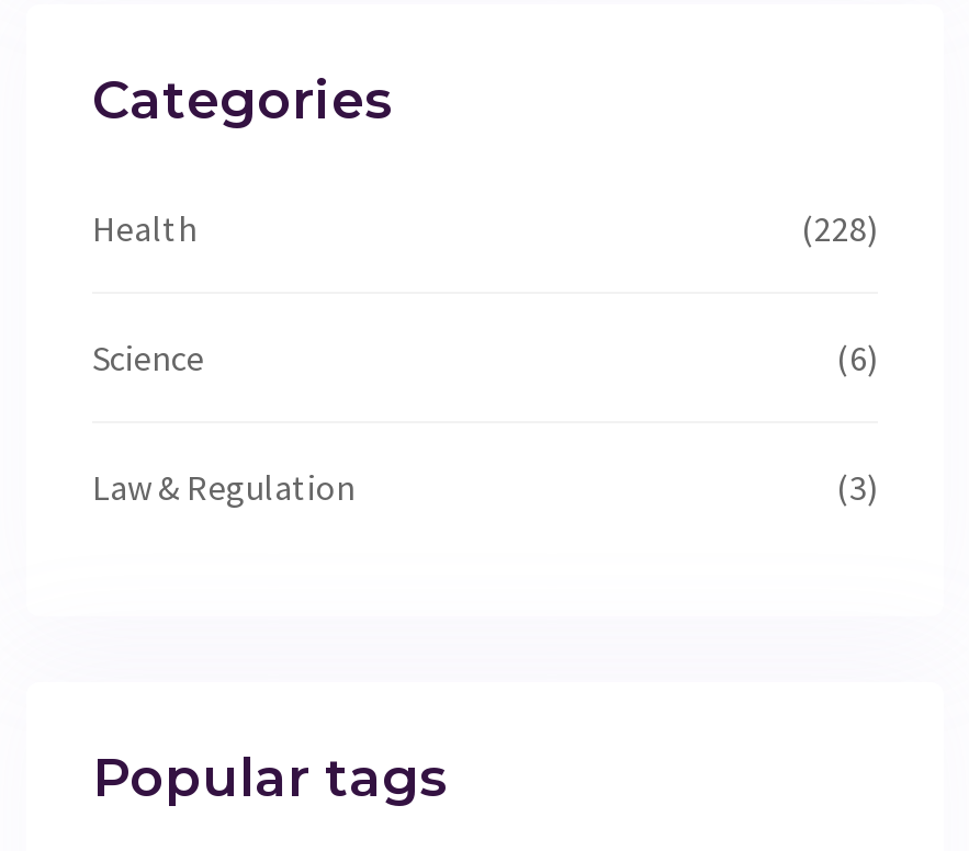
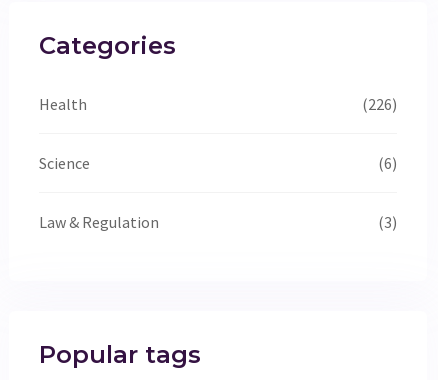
[801,206,878,250] (228) -> [362,94,397,114] (226)

